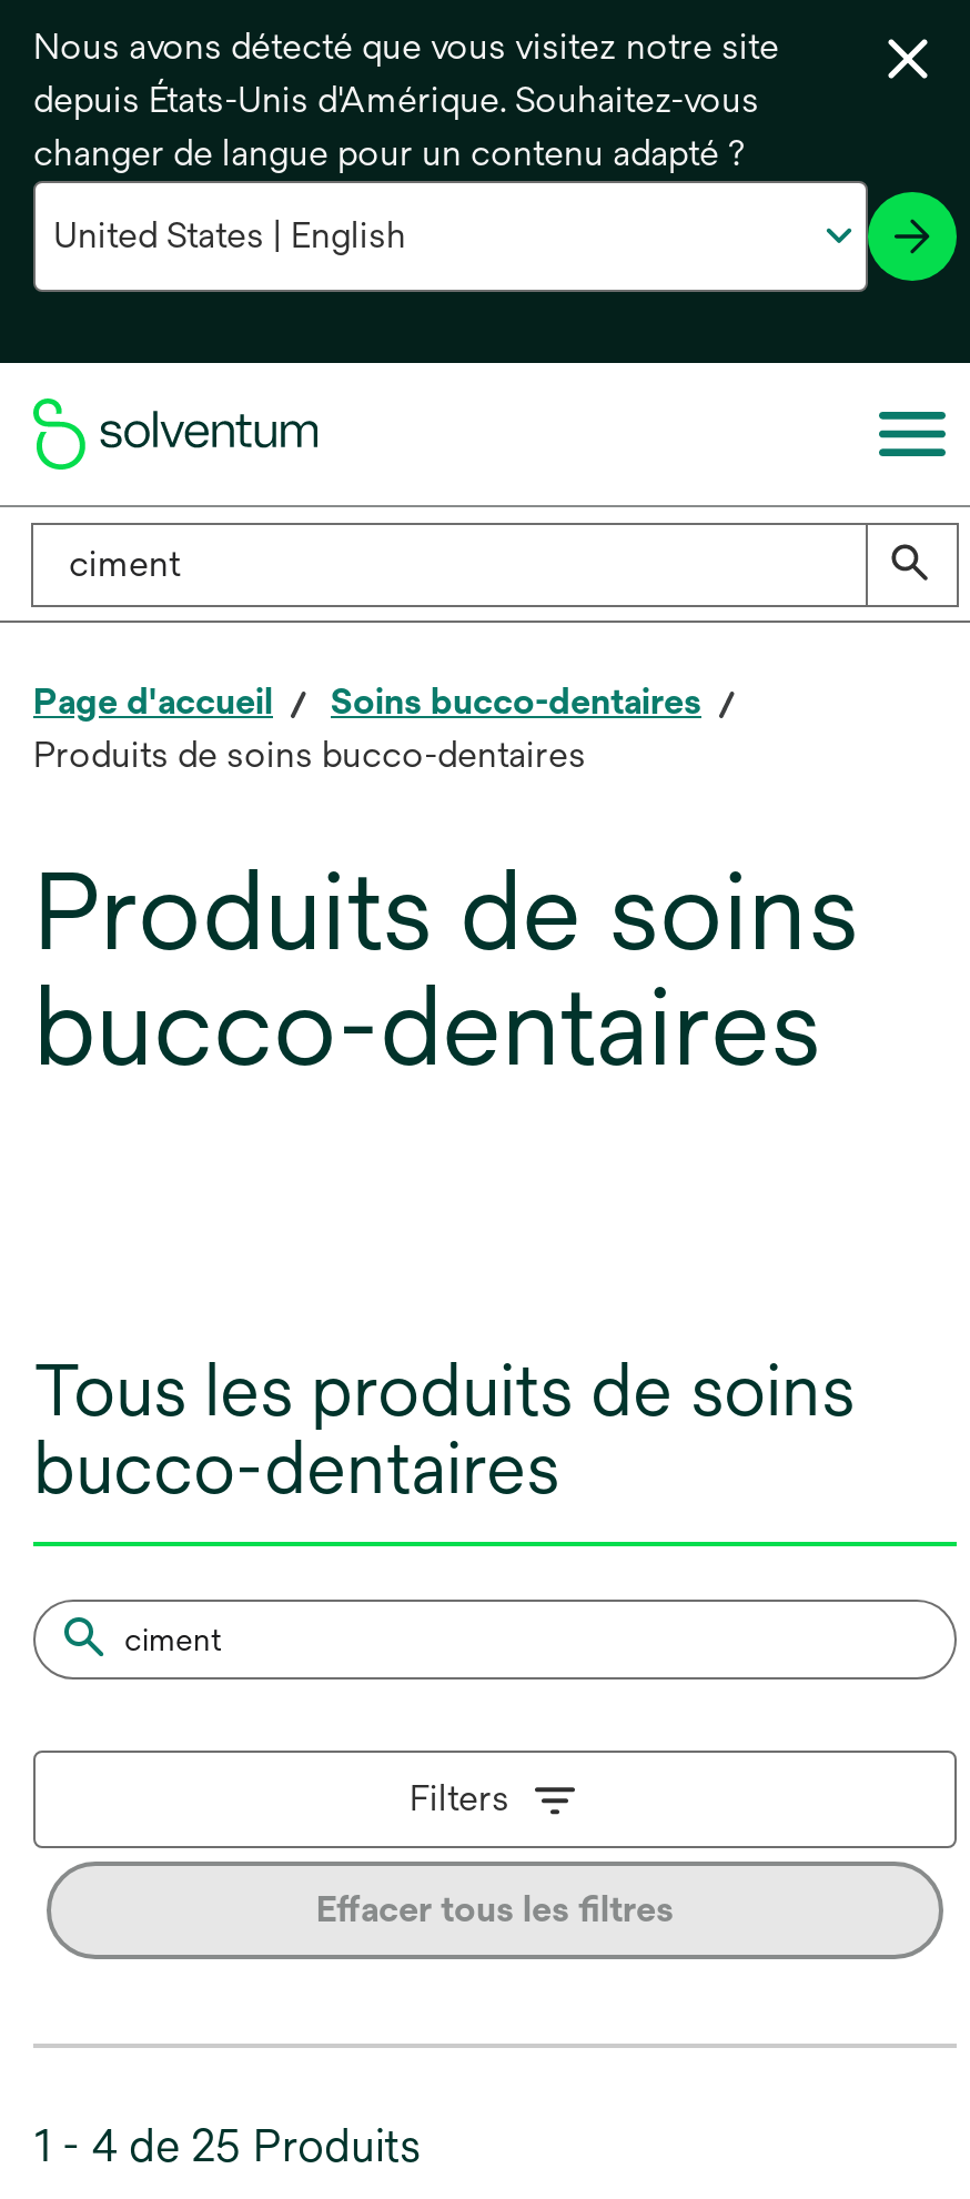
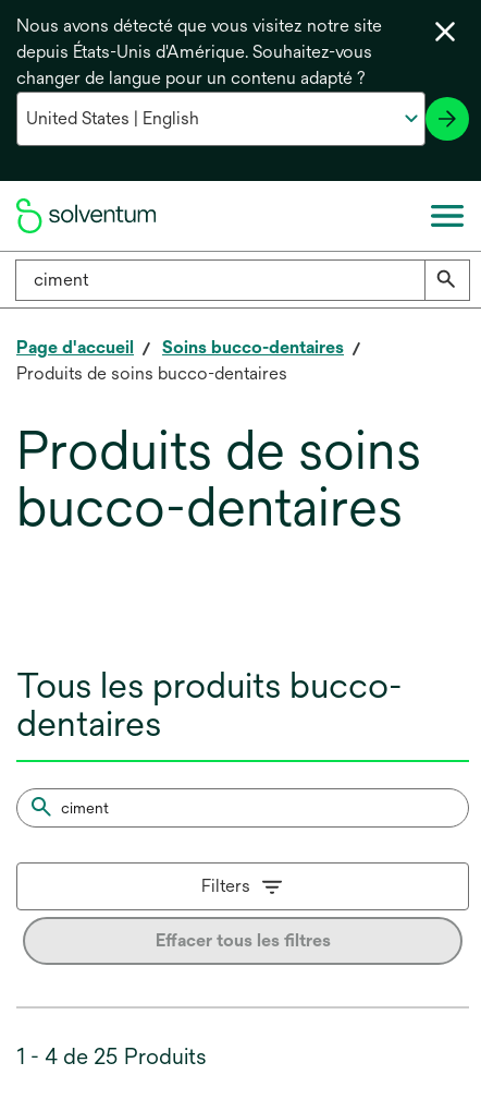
[33,1349,855,1509] Tous les produits de soins | bucco-dentaires -> [16,665,403,744] Tous les produits bucco- | dentaires

